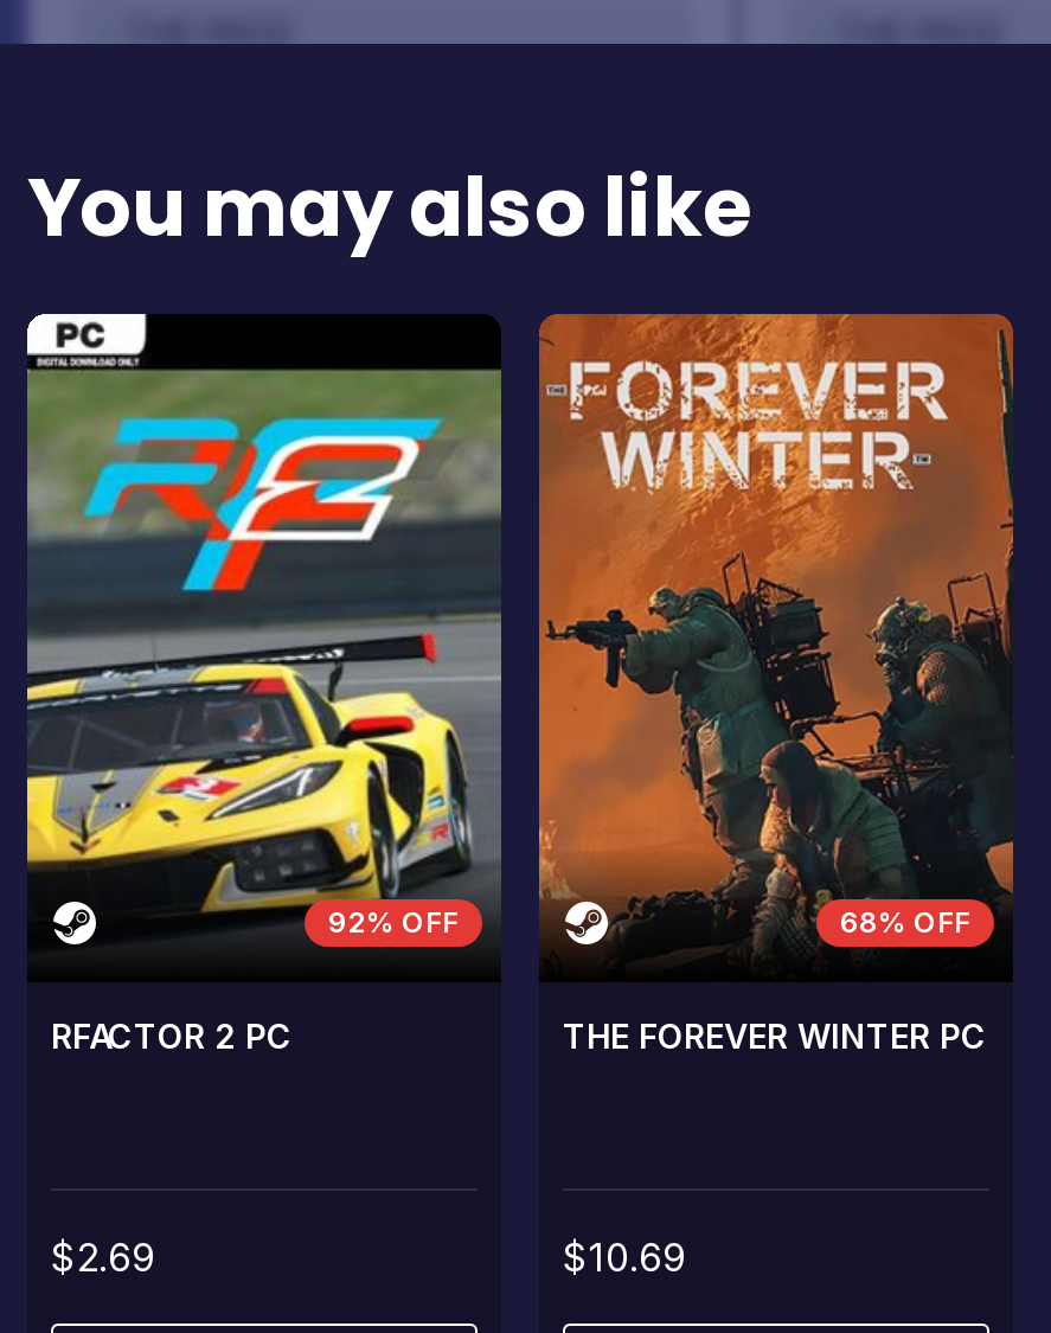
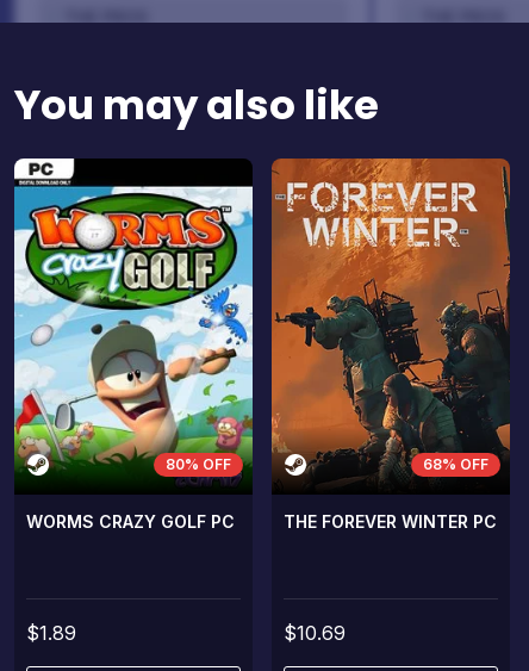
[25,366,501,944] [image] | 92% OFF -> [13,185,254,474] [image] | 80% OFF
[51,1015,293,1055] RFACTOR 2 PC -> [26,511,235,531] WORMS CRAZY GOLF PC
[51,1234,155,1282] $2.69 -> [26,621,76,645] $1.89

